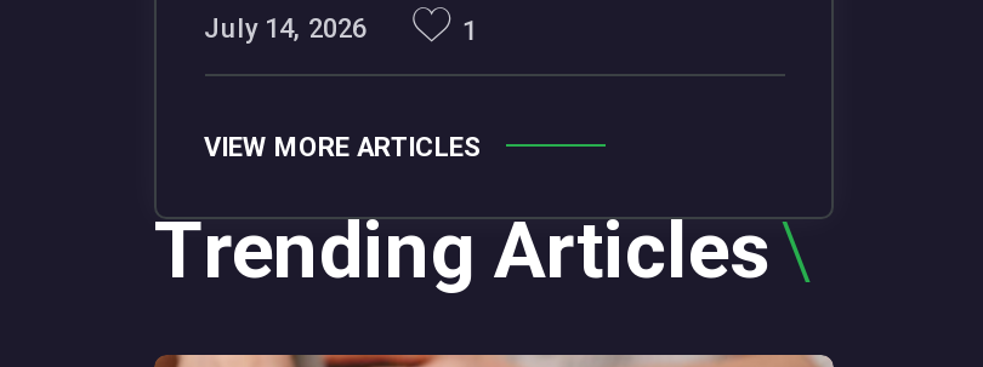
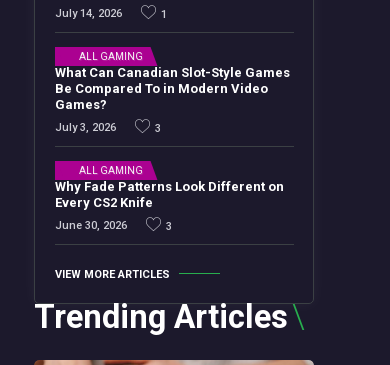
none -> [54,51,289,233] ALL GAMING | What Can Canadian Slot-Style Games | Be Compared To in Modern Video | Games? | July 3, 2026 | 3 | ALL GAMING | Why Fade Patterns Look Different on | Every CS2 Knife | June 30, 2026 | 3

